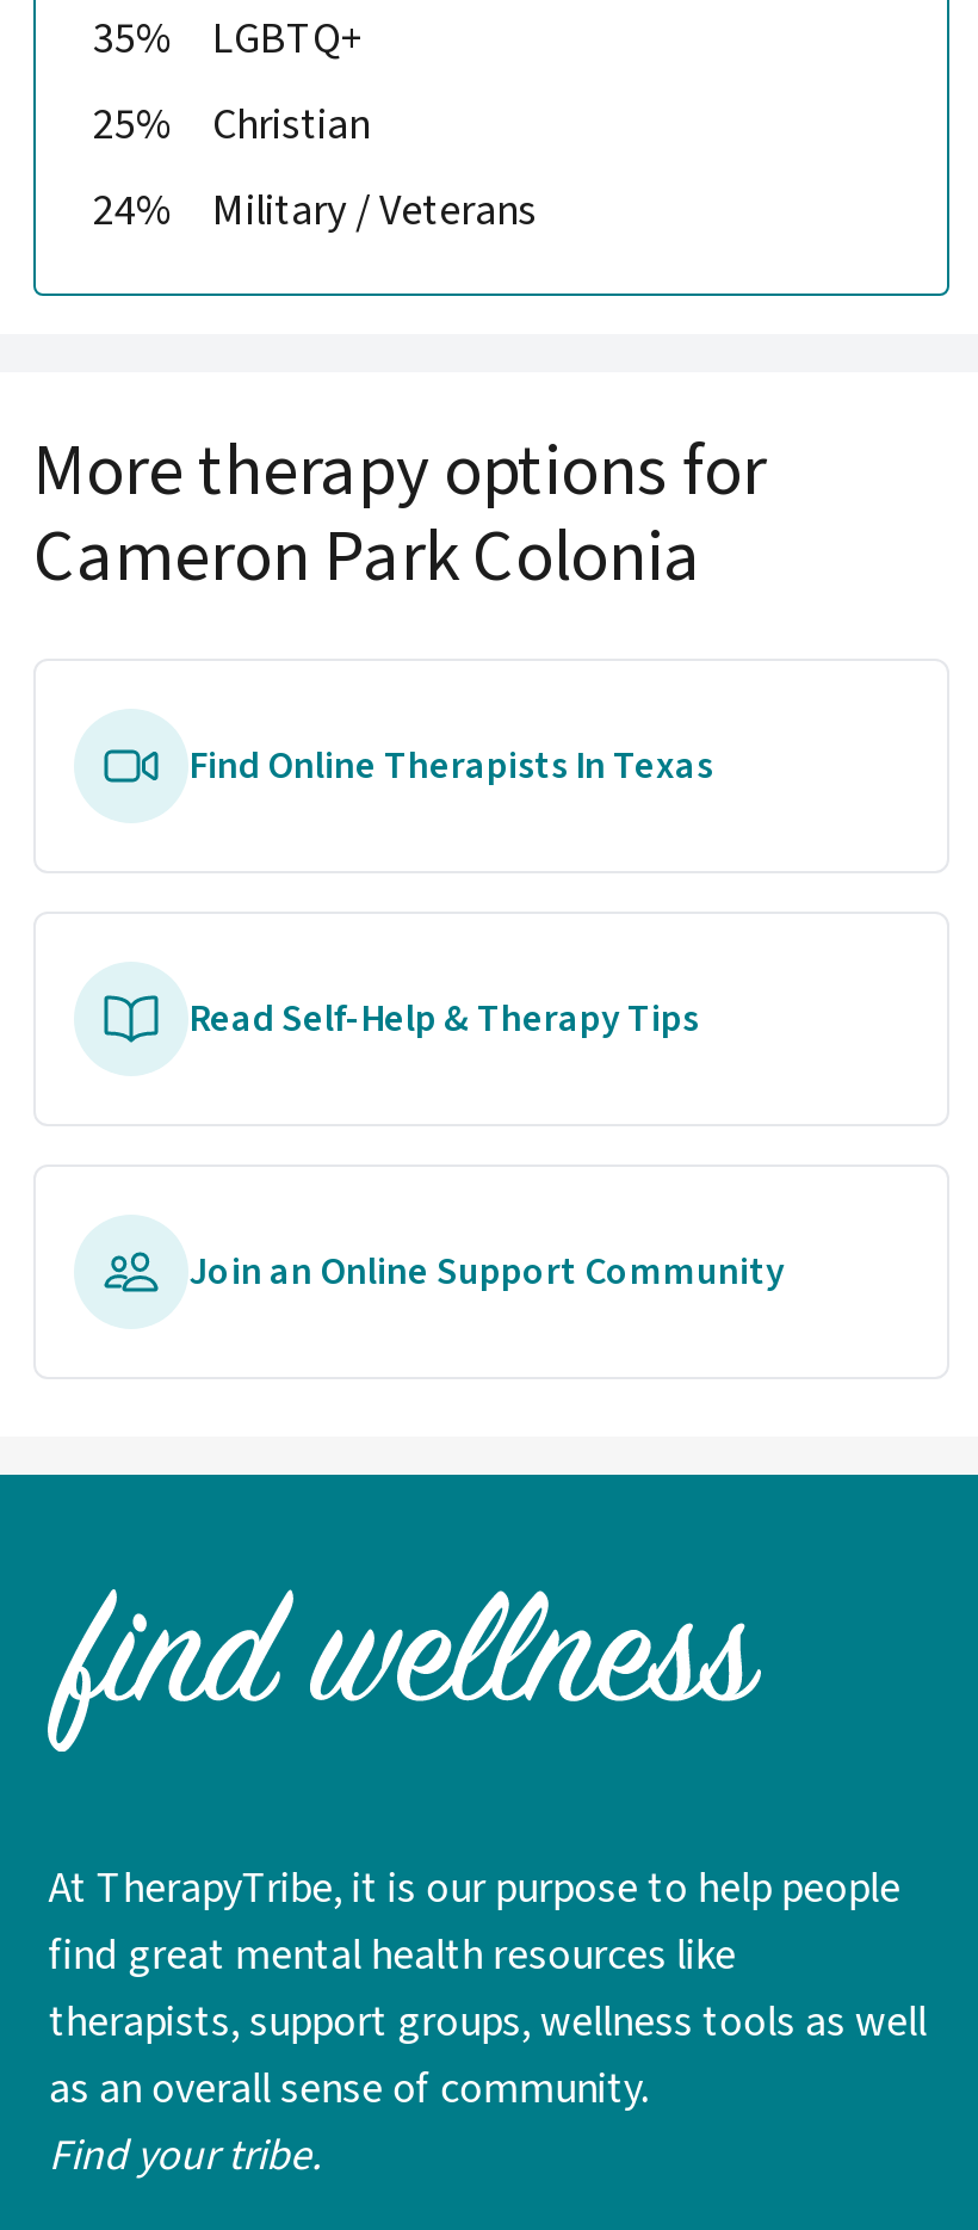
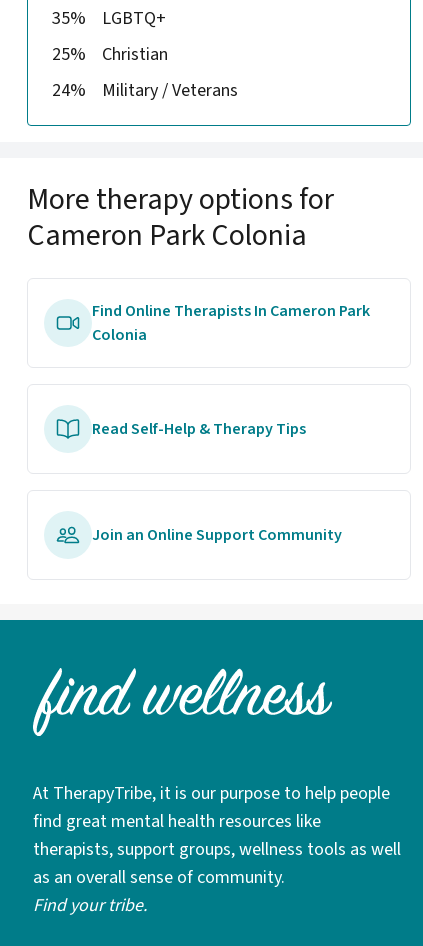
[188,741,713,793] Find Online Therapists In Texas -> [92,300,370,346] Find Online Therapists In Cameron Park | Colonia

